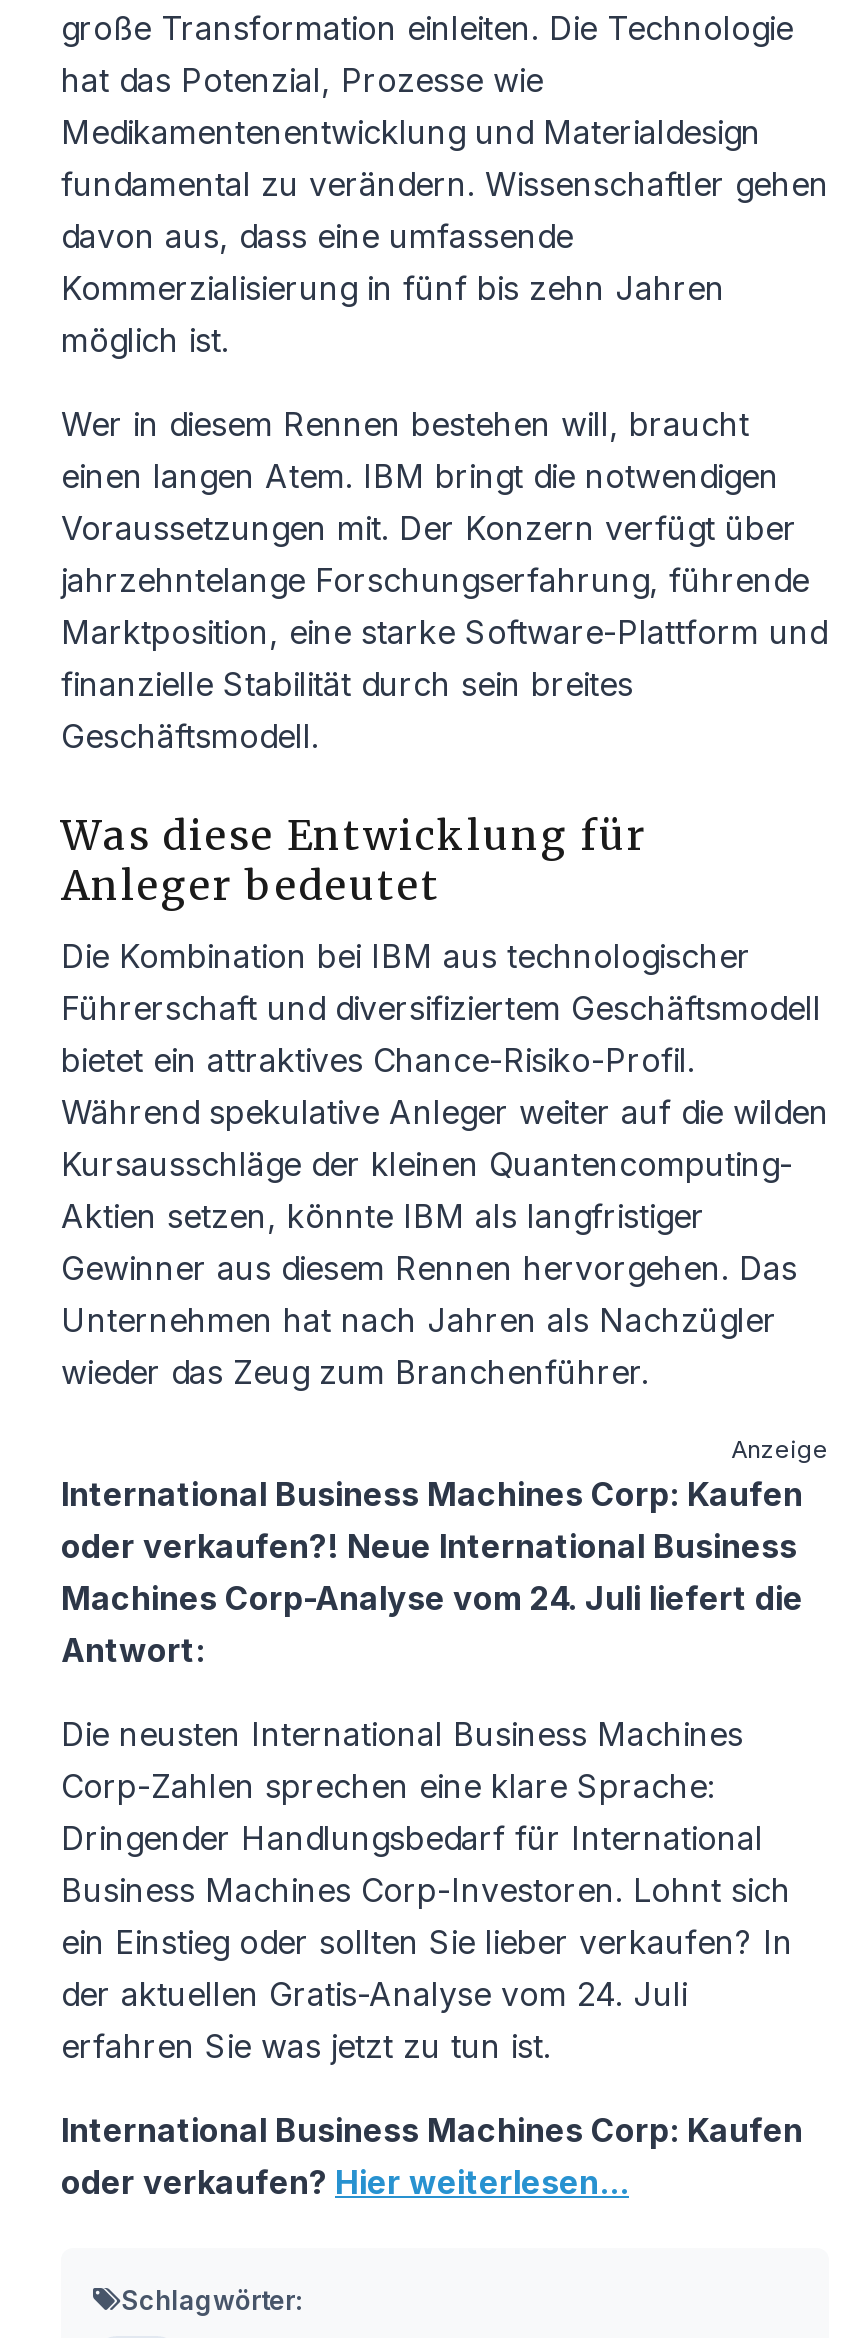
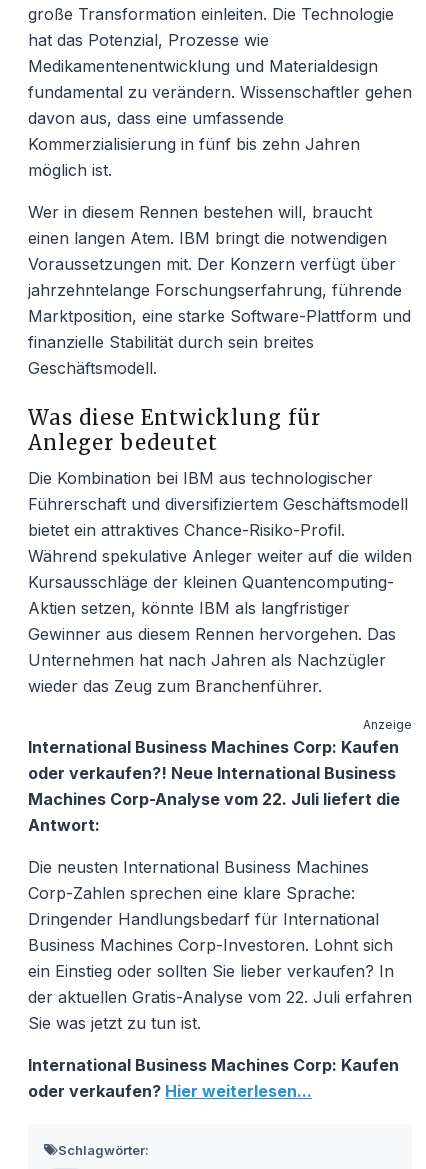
[61,1577,803,1617] Machines Corp-Analyse vom 24. Juli liefert die -> [28,788,400,808] Machines Corp-Analyse vom 22. Juli liefert die
[61,1973,687,2065] der aktuellen Gratis-Analyse vom 24. Juli | erfahren Sie was jetzt zu tun ist. -> [28,986,412,1032] der aktuellen Gratis-Analyse vom 22. Juli erfahren | Sie was jetzt zu tun ist.

